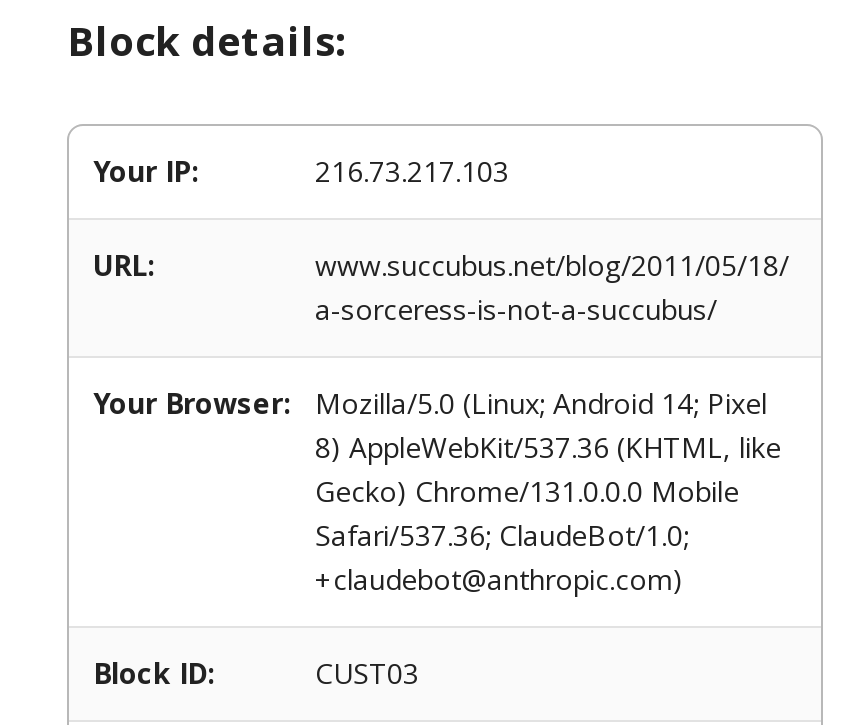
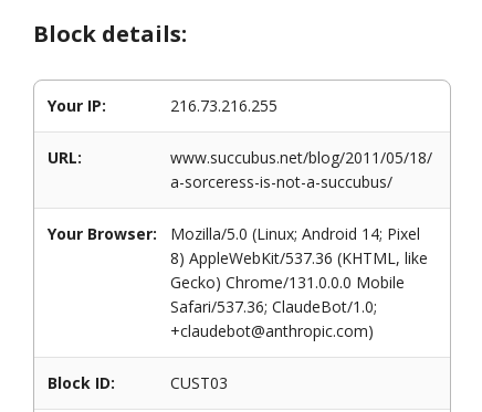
[315,152,509,190] 216.73.217.103 -> [170,95,277,116] 216.73.216.255

